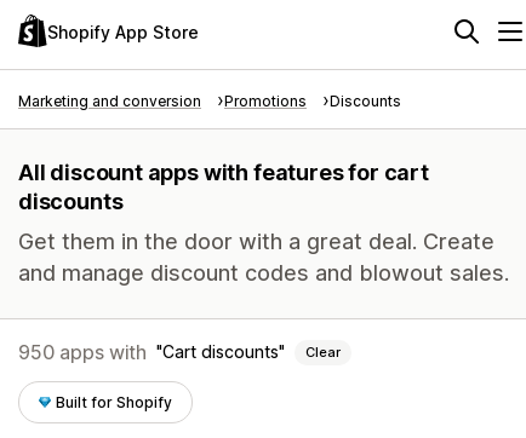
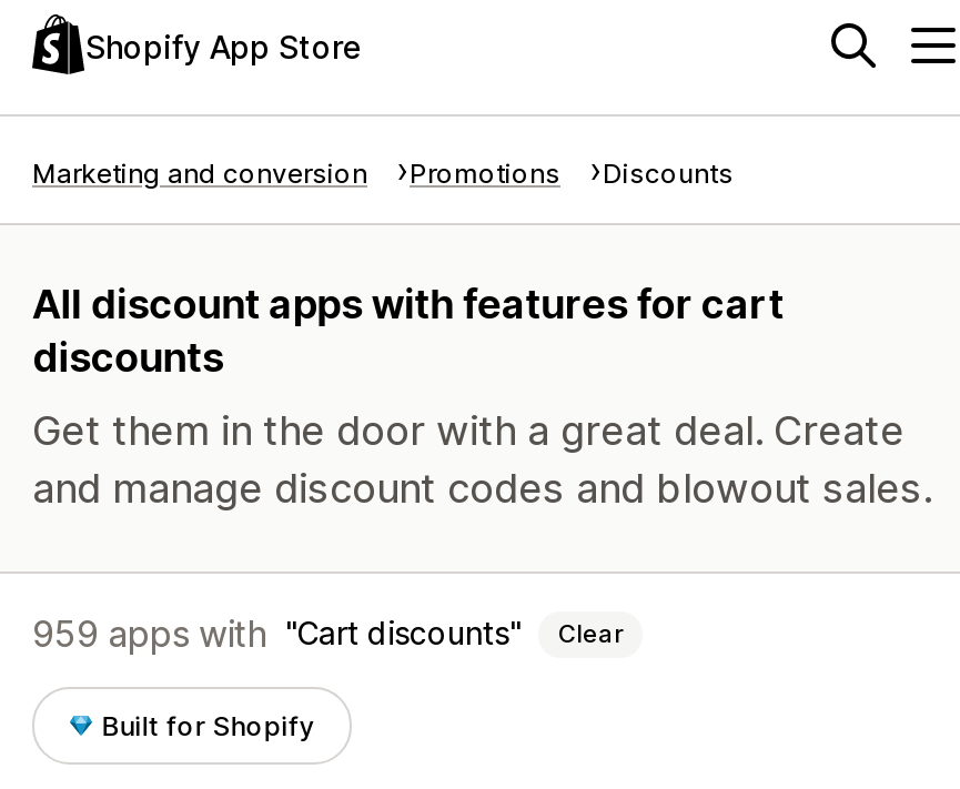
[18,340,341,364] 950 apps with Cart discounts Clear -> [32,611,623,656] 959 apps with Cart discounts Clear

